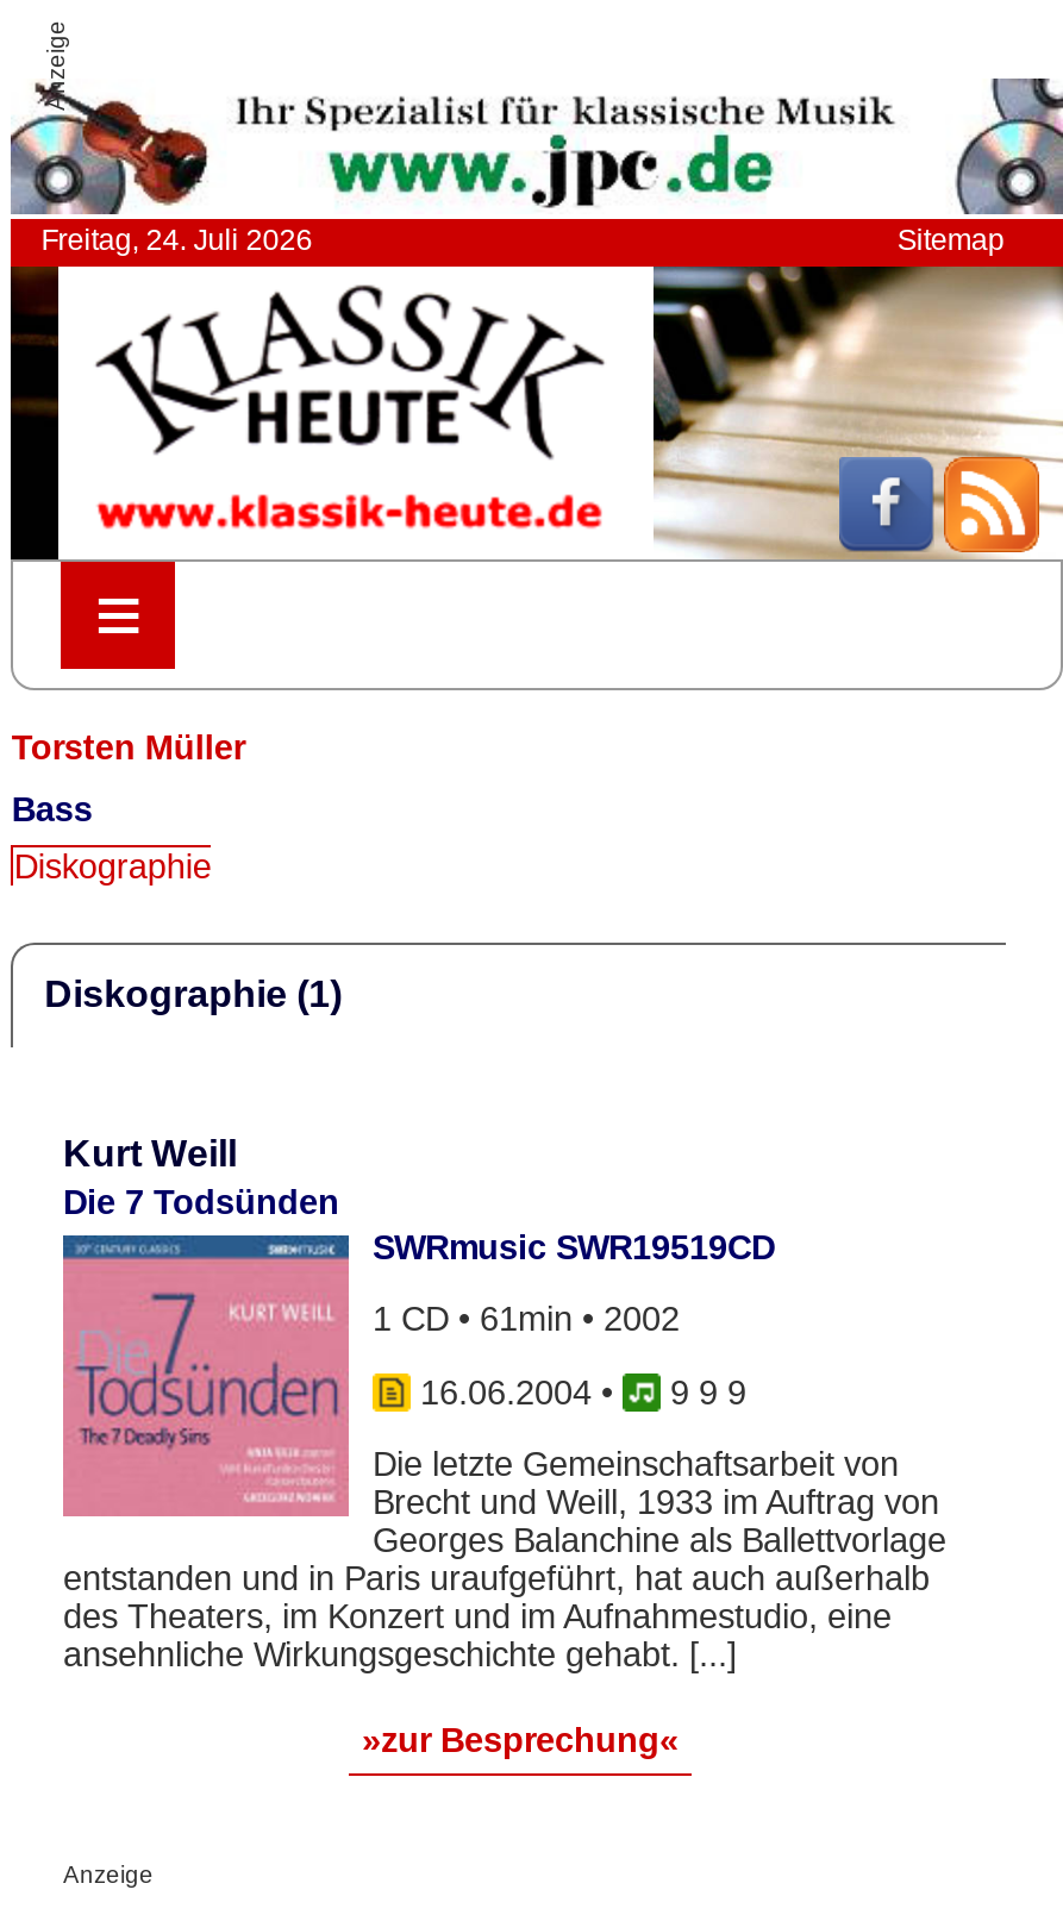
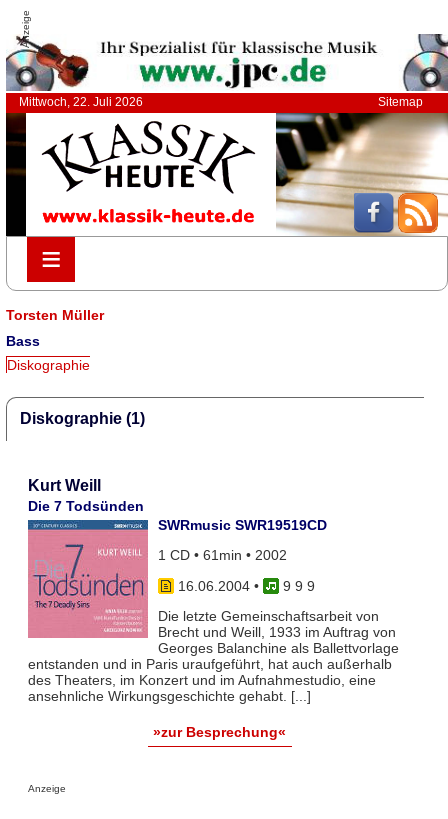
[41,224,312,257] Freitag, 24. Juli 2026 -> [19,95,143,109] Mittwoch, 22. Juli 2026

